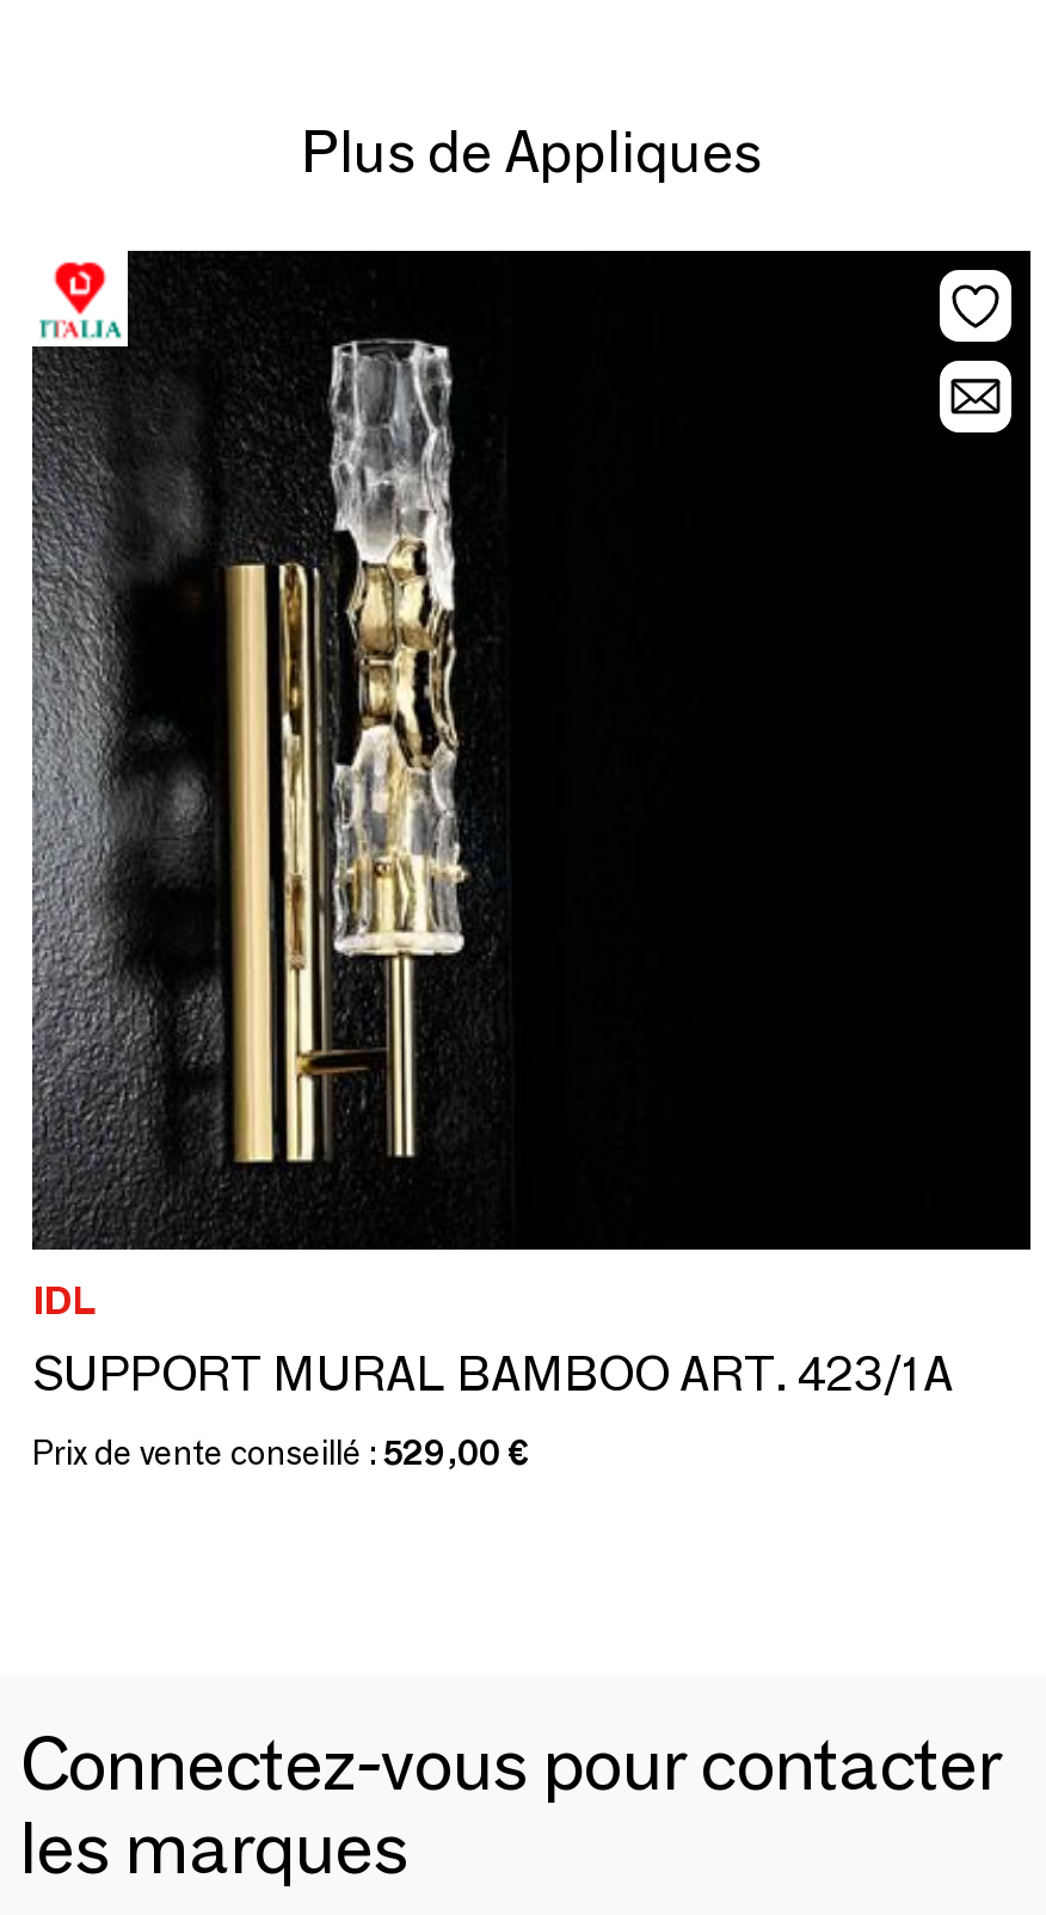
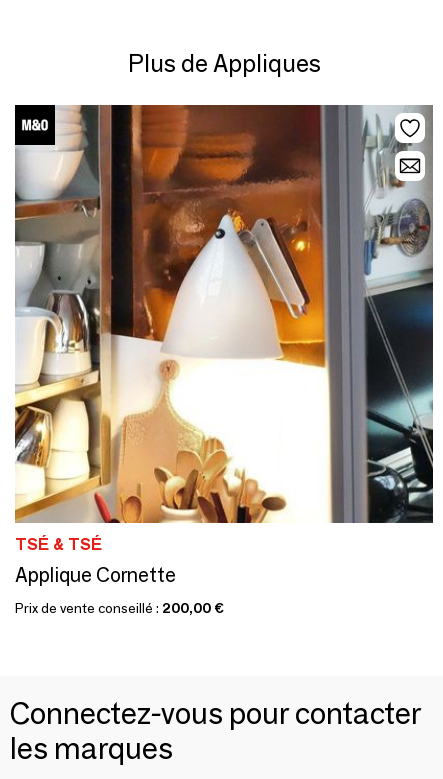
[30,248,1033,1403] [image] | IDL | SUPPORT MURAL BAMBOO ART. 423/1A -> [14,104,434,587] [image] | TSÉ & TSÉ | Applique Cornette
[32,1432,531,1475] Prix de vente conseillé : 529,00 € -> [15,599,224,617] Prix de vente conseillé : 200,00 €

